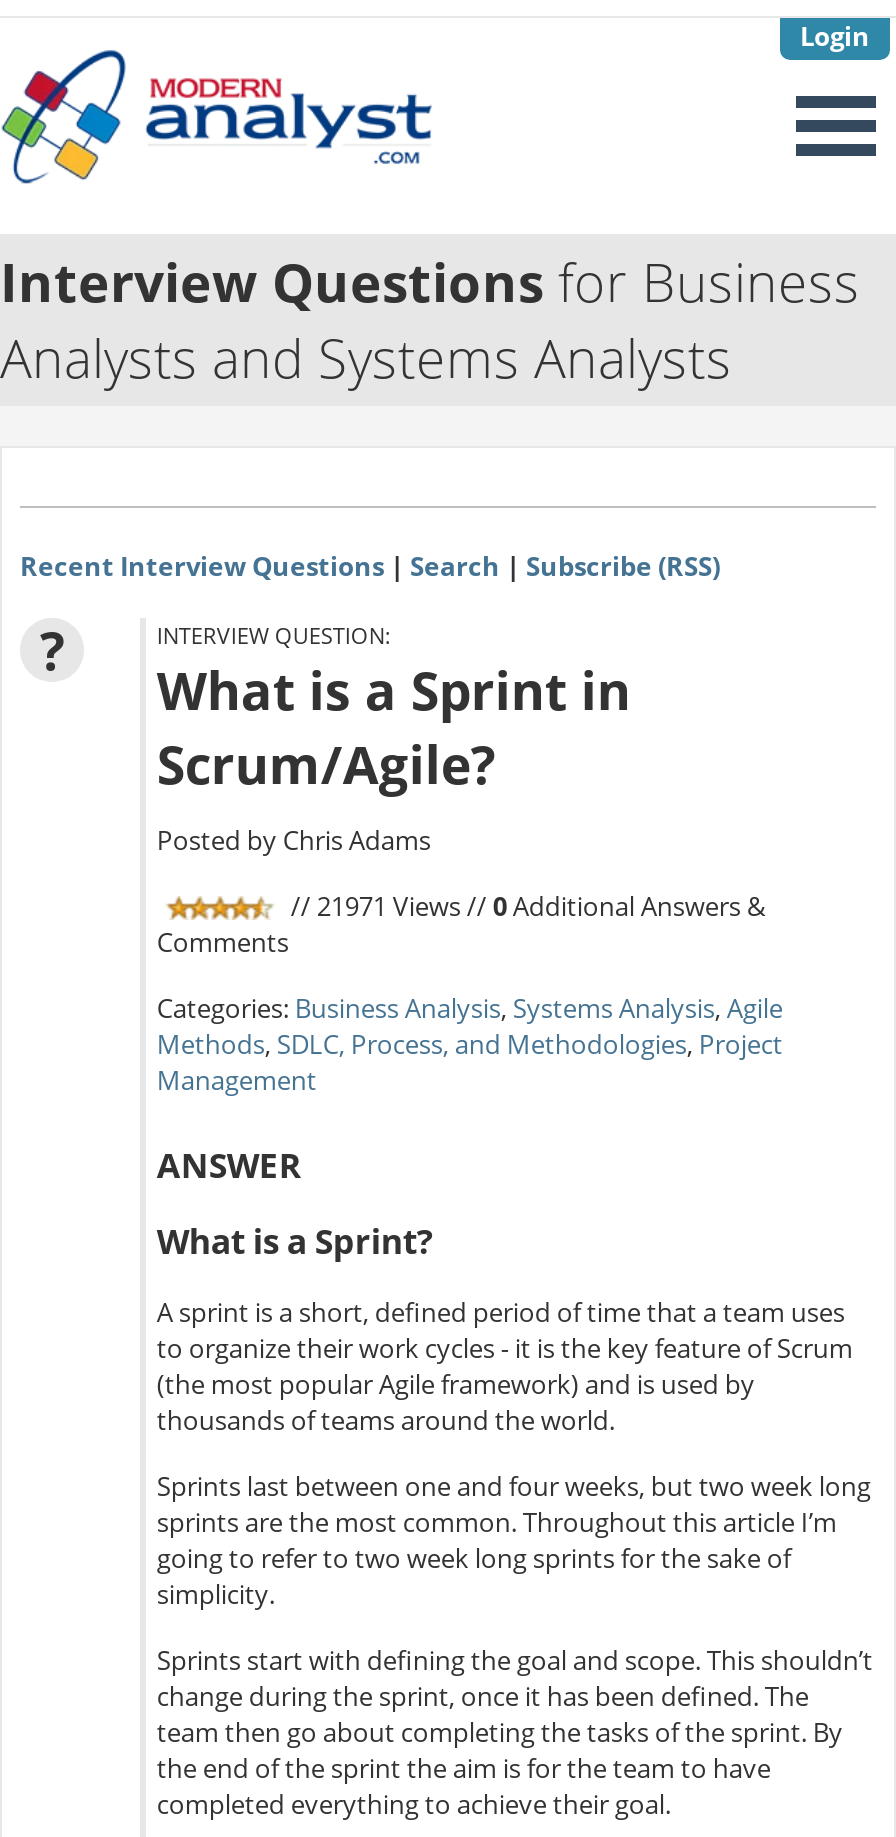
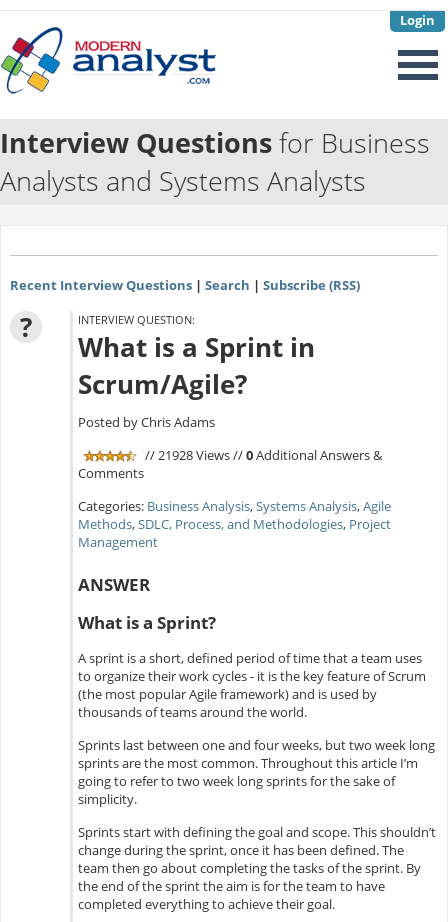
[285,888,765,924] // 21971 Views // 0Additional Answers & -> [142,446,382,464] // 21928 Views // 0Additional Answers &

